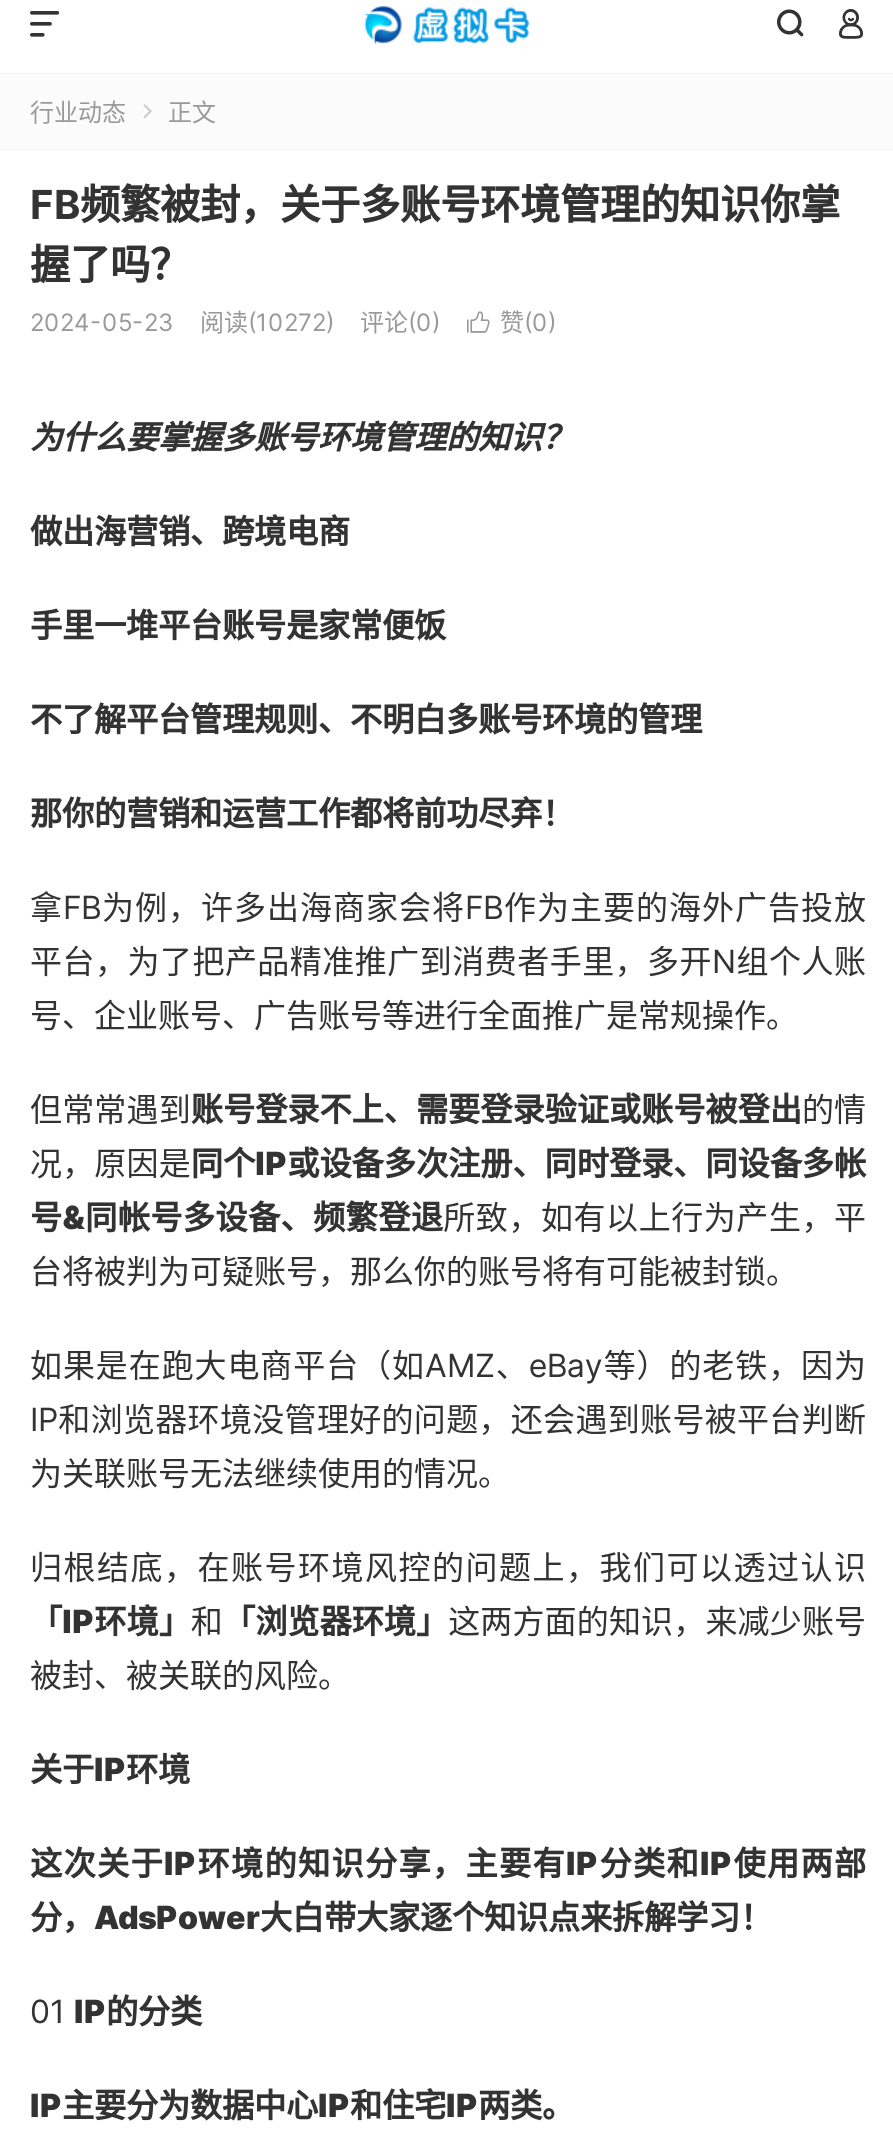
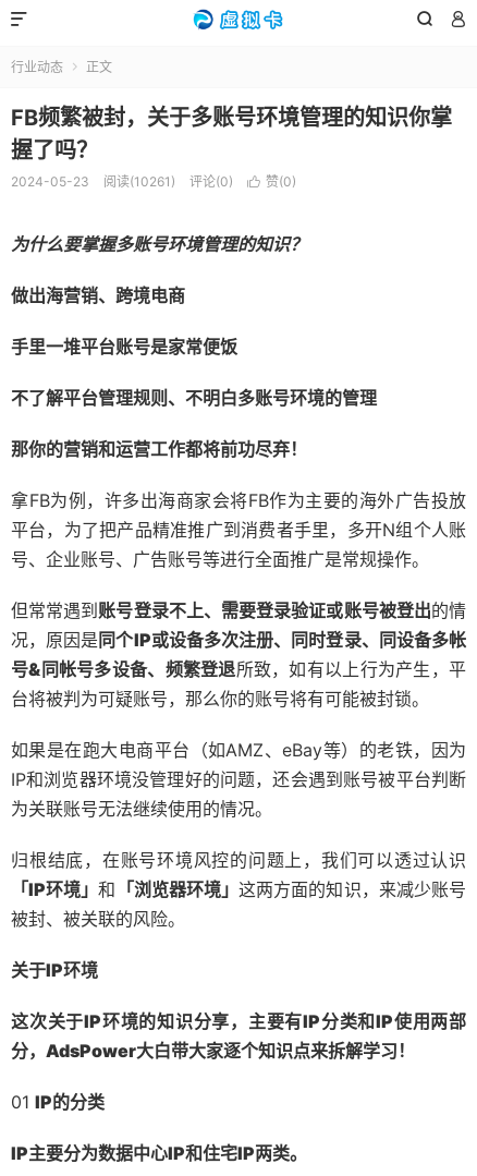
[200,307,334,337] 阅读(10272) -> [103,173,175,190] 阅读(10261)

